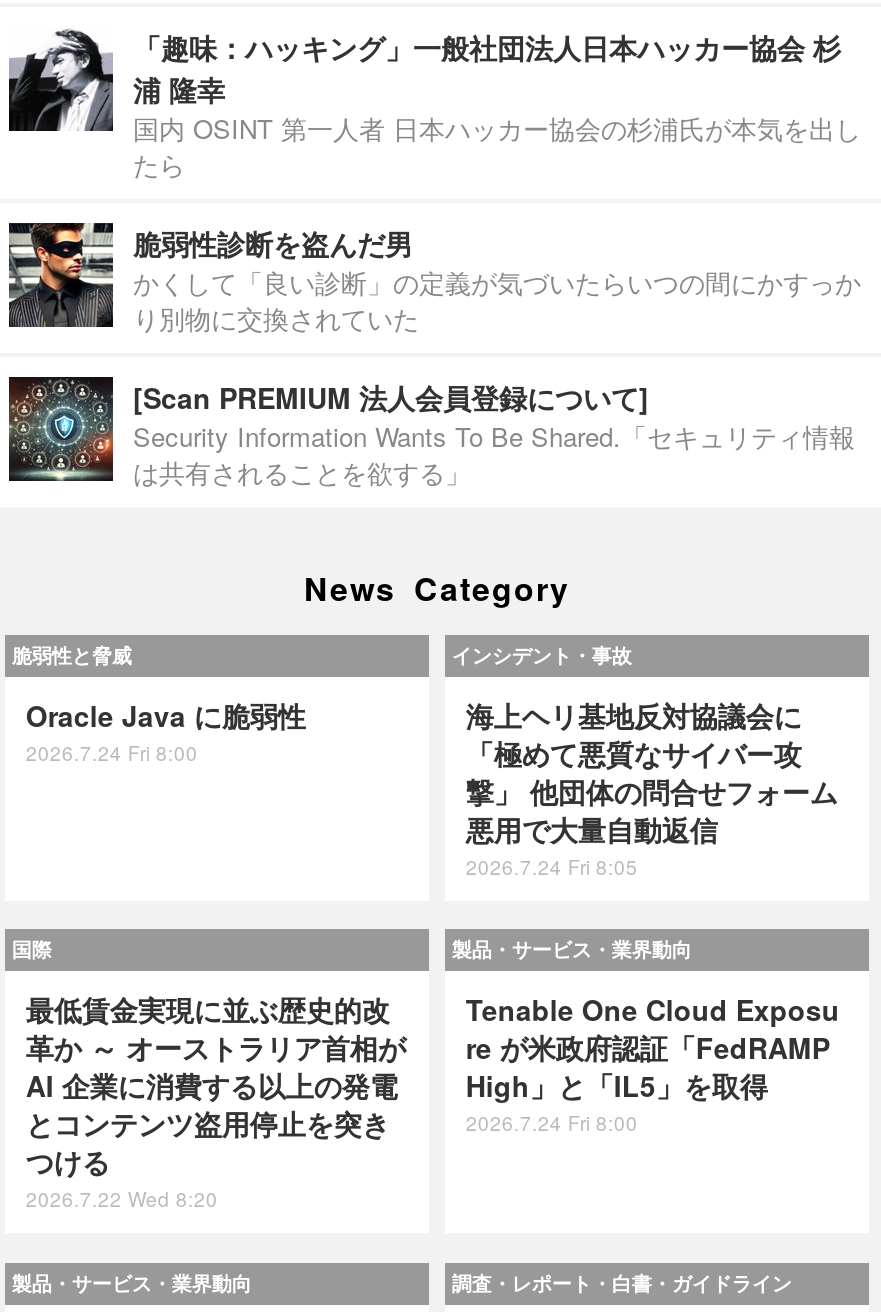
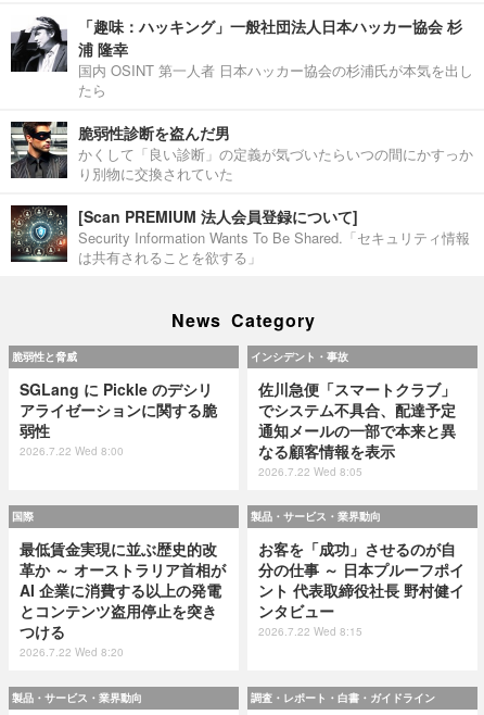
[26,695,306,767] Oracle Java に脆弱性 | 2026.7.24 Fri 8:00 -> [20,378,217,459] SGLang に Pickle のデシリ | アライゼーションに関する脆 | 弱性 | 2026.7.22 Wed 8:00
[466,695,838,881] 海上ヘリ基地反対協議会に | 「極めて悪質なサイバー攻 | 撃」 他団体の問合せフォーム | 悪用で大量自動返信 | 2026.7.24 Fri 8:05 -> [259,378,456,479] 佐川急便「スマートクラブ」 | でシステム不具合、配達予定 | 通知メールの一部で本来と異 | なる顧客情報を表示 | 2026.7.22 Wed 8:05
[466,990,840,1138] Tenable One Cloud Exposu | re が米政府認証「FedRAMP | High」と「IL5」を取得 | 2026.7.24 Fri 8:00 -> [259,538,465,639] お客を「成功」させるのが自 | 分の仕事 ～ 日本プルーフポイ | ント 代表取締役社長 野村健イ | ンタビュー | 2026.7.22 Wed 8:15

